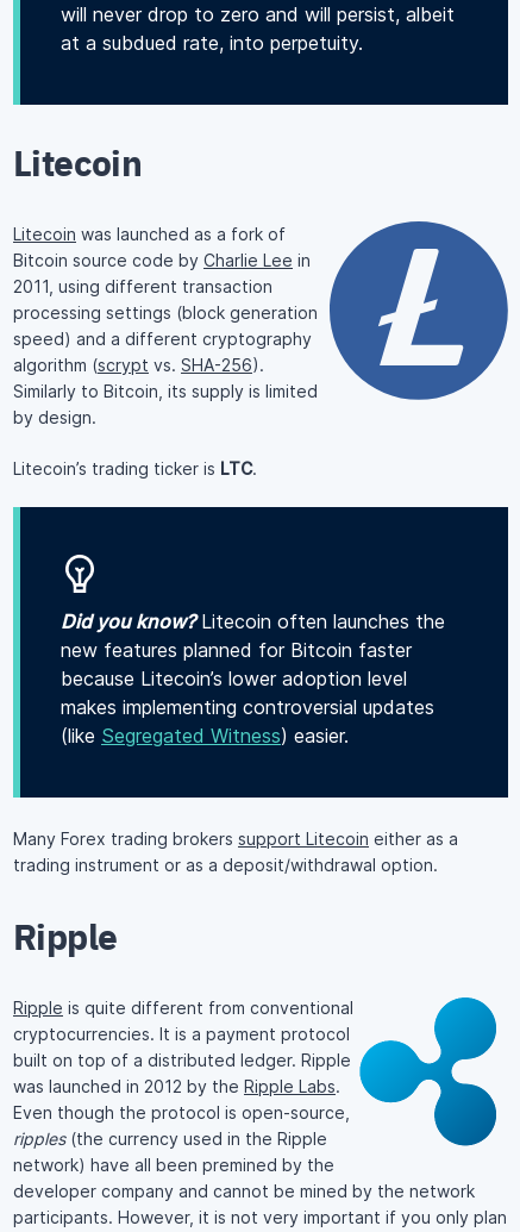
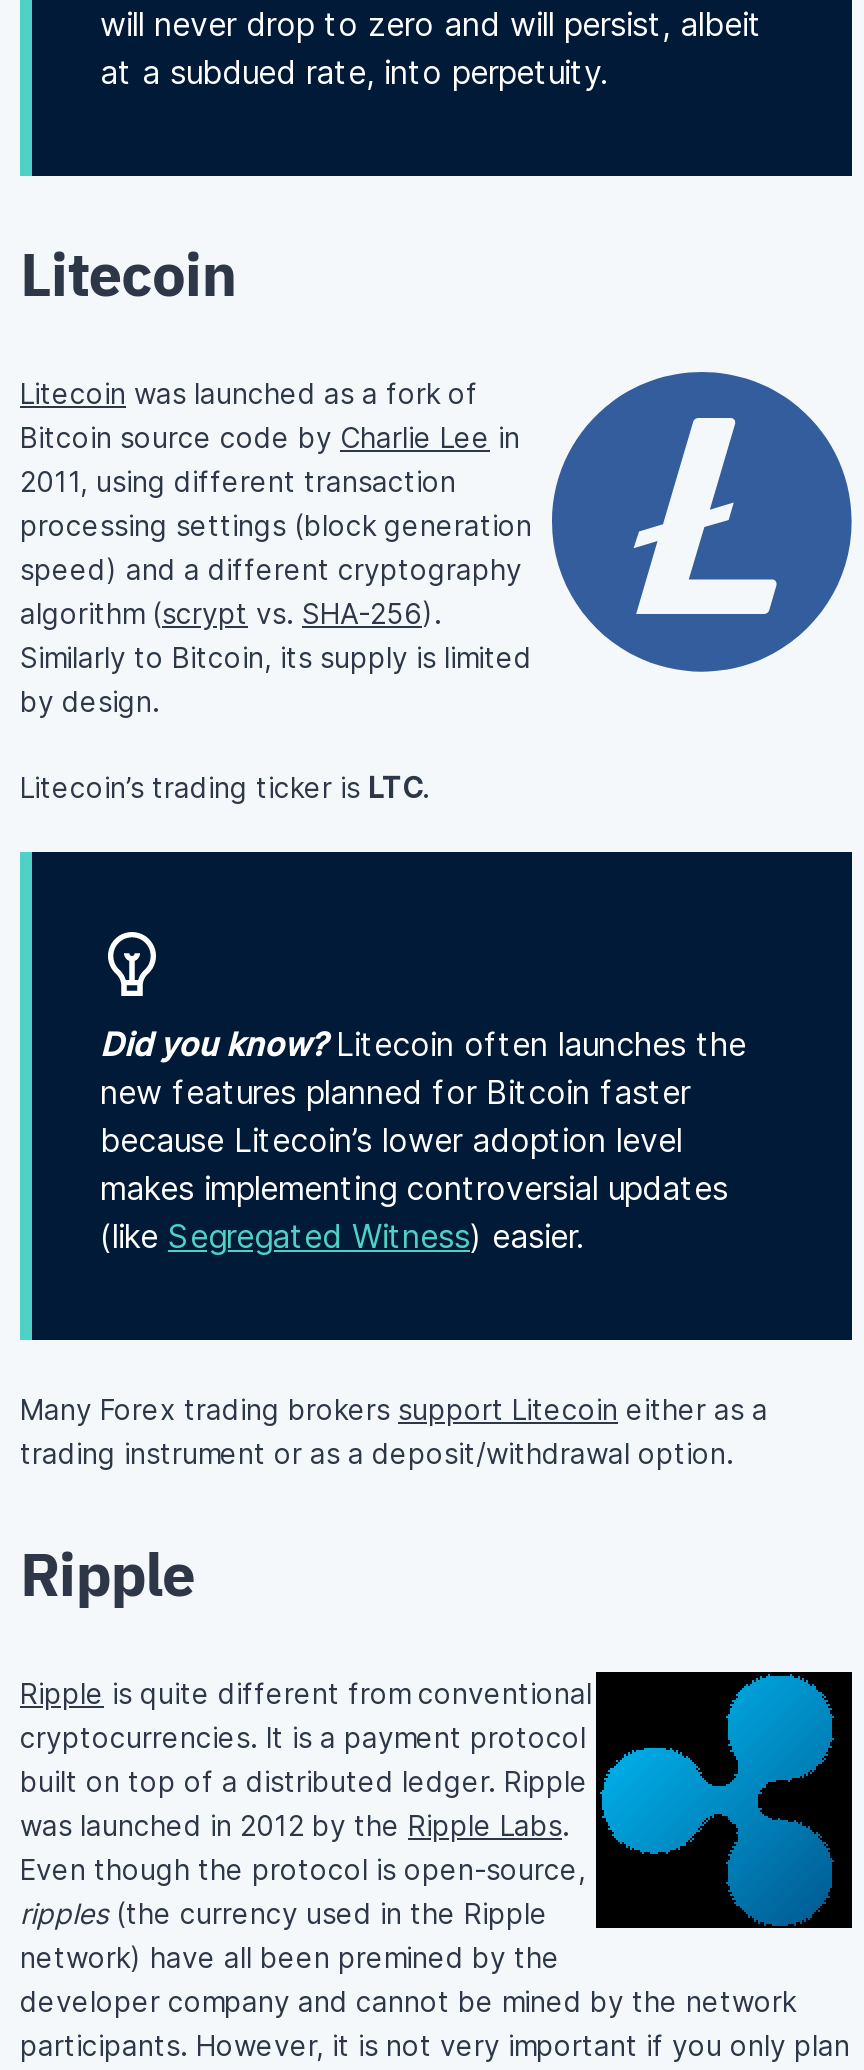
[356,995,508,1147] [image] -> [594,1670,854,1930] [image]

